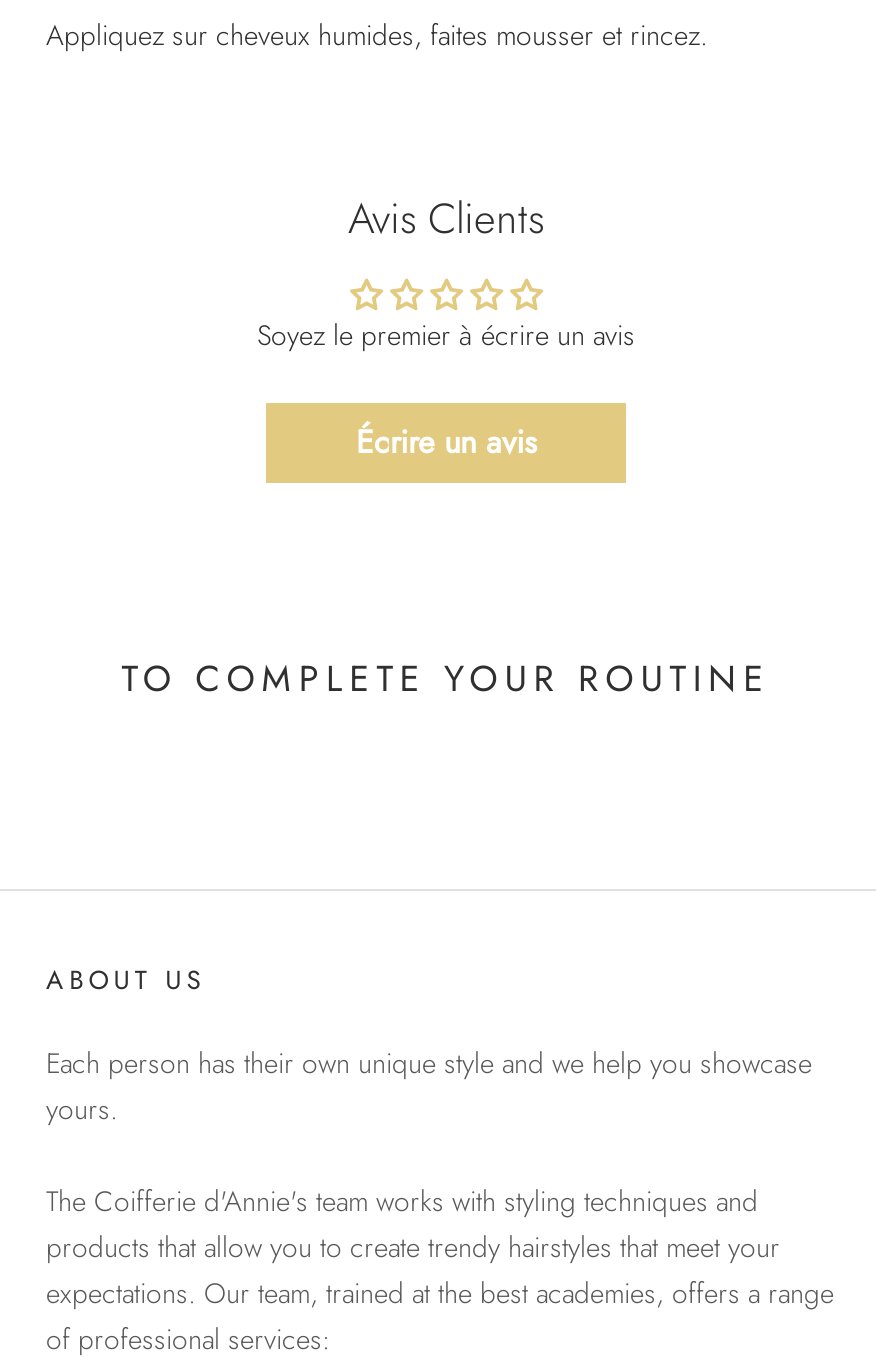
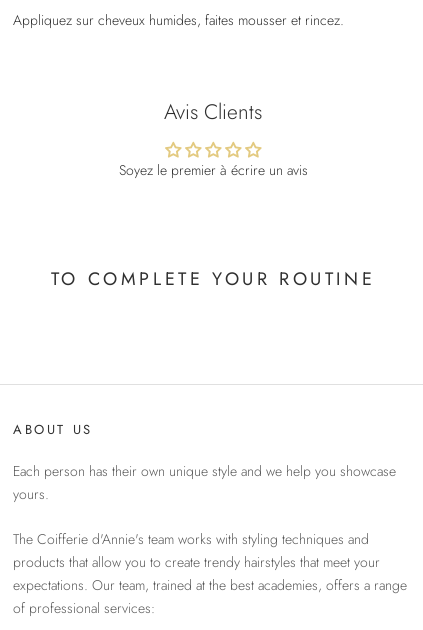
[356,419,536,465] Écrire un avis -> none

